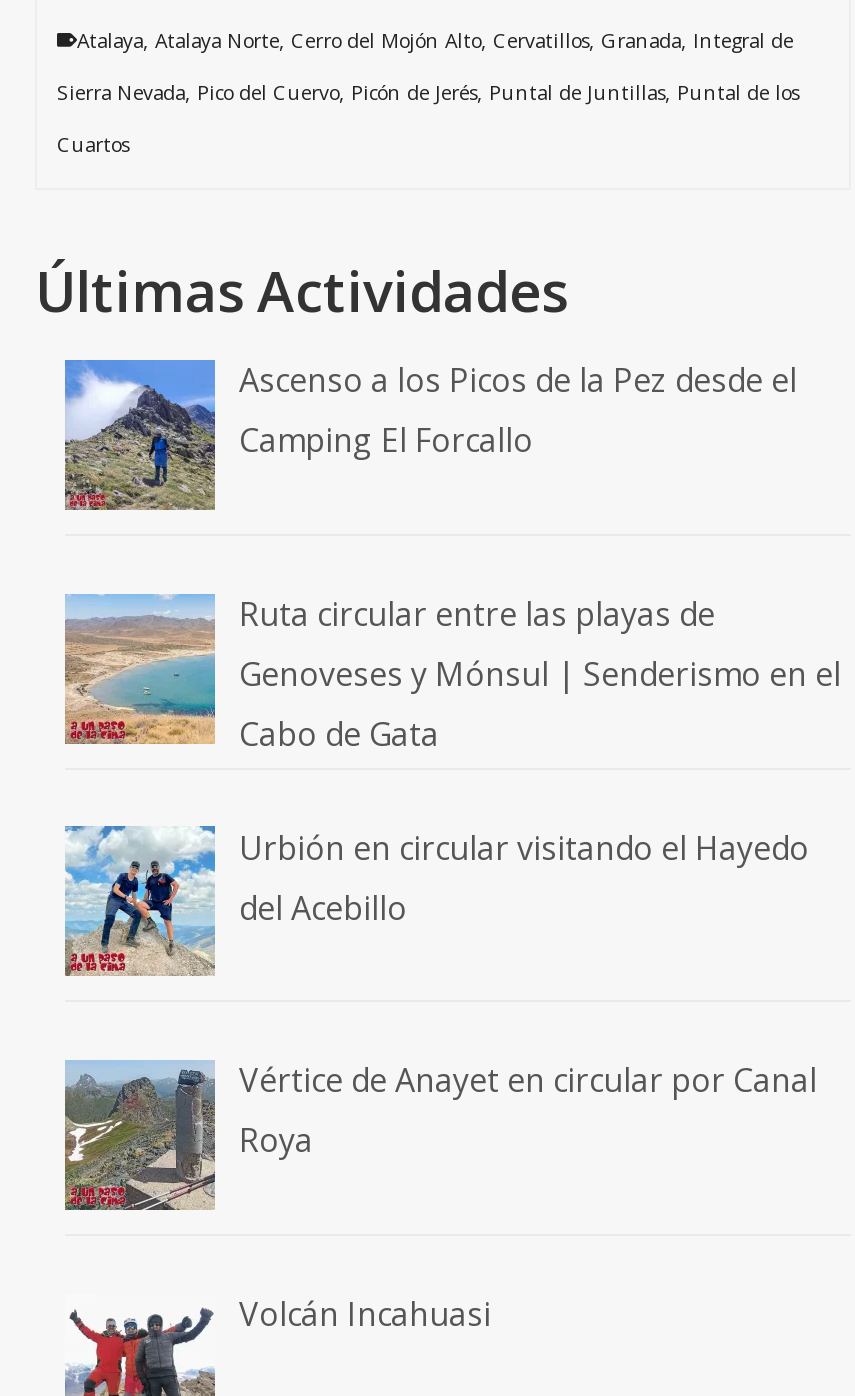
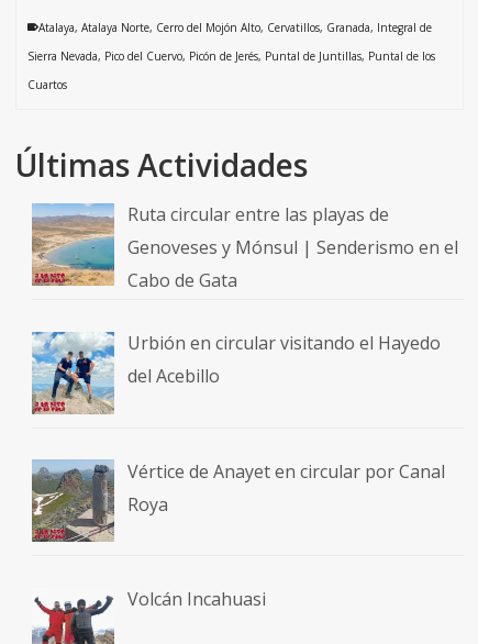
[63,358,797,512] [image] | Ascenso a los Picos de la Pez desde el | Camping El Forcallo -> none

